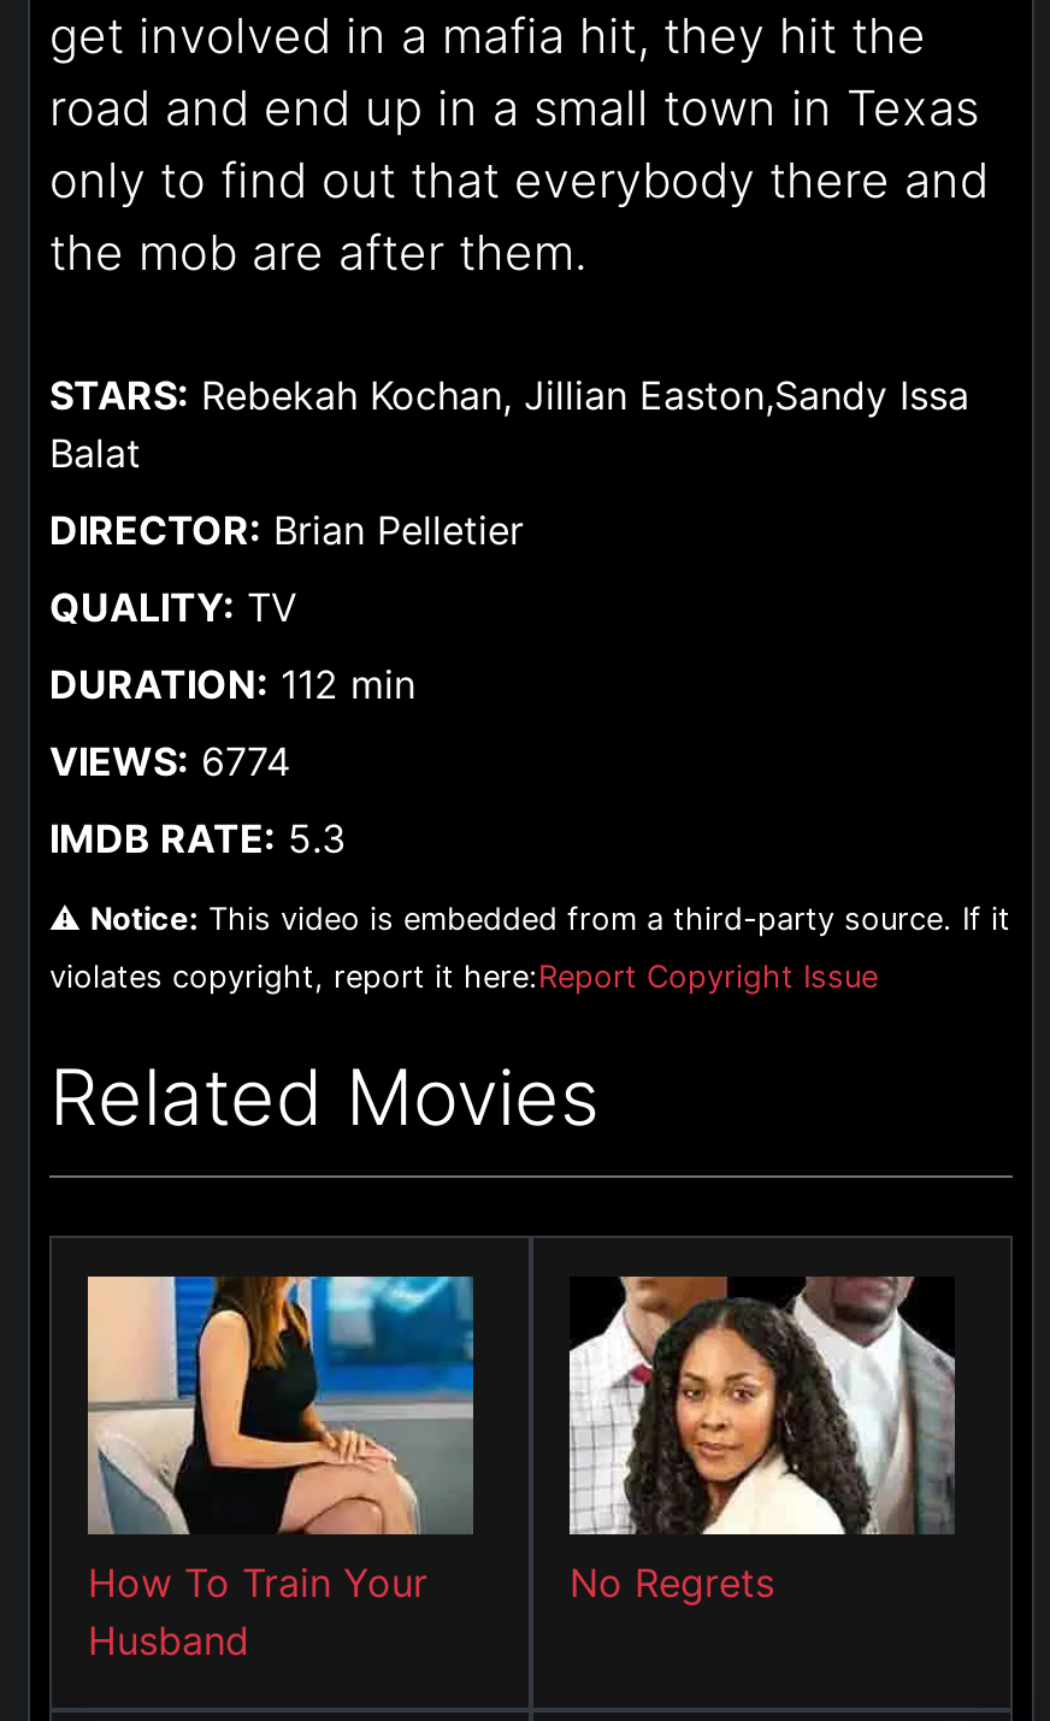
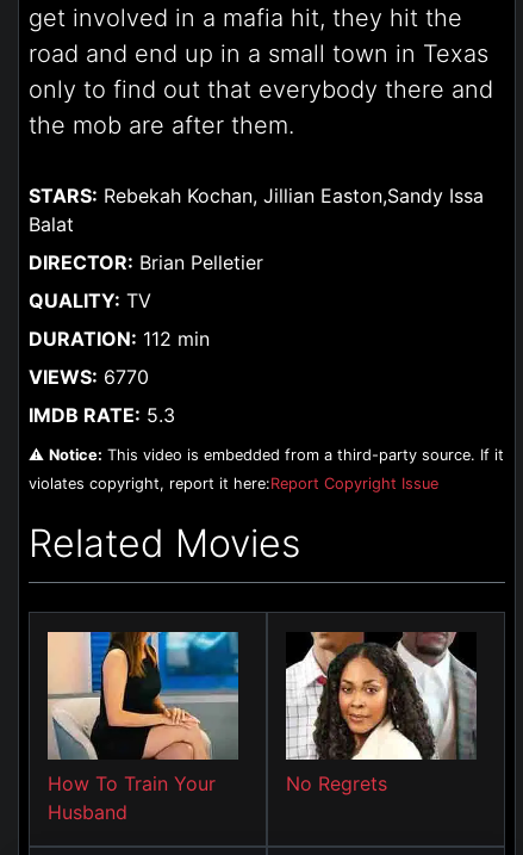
[49,738,290,786] VIEWS: 6774 -> [29,365,149,389] VIEWS: 6770

